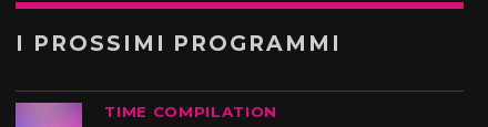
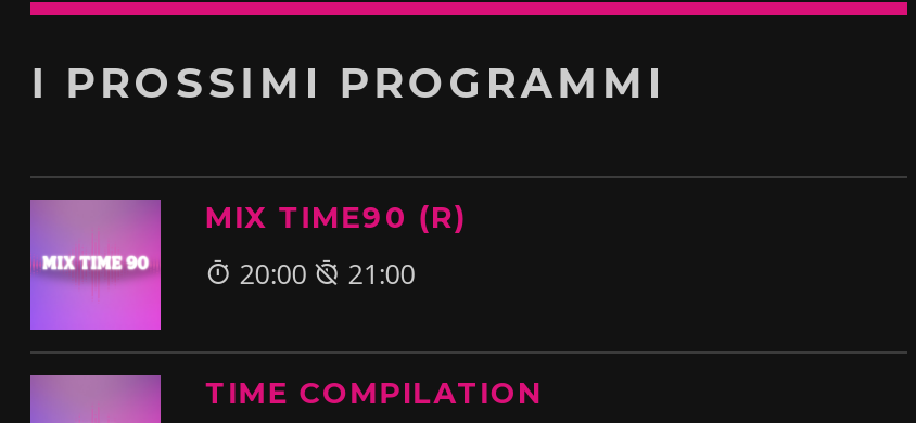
none -> [33,200,466,332] [image] | MIX TIME90 (R) | 20:00 | 21:00

